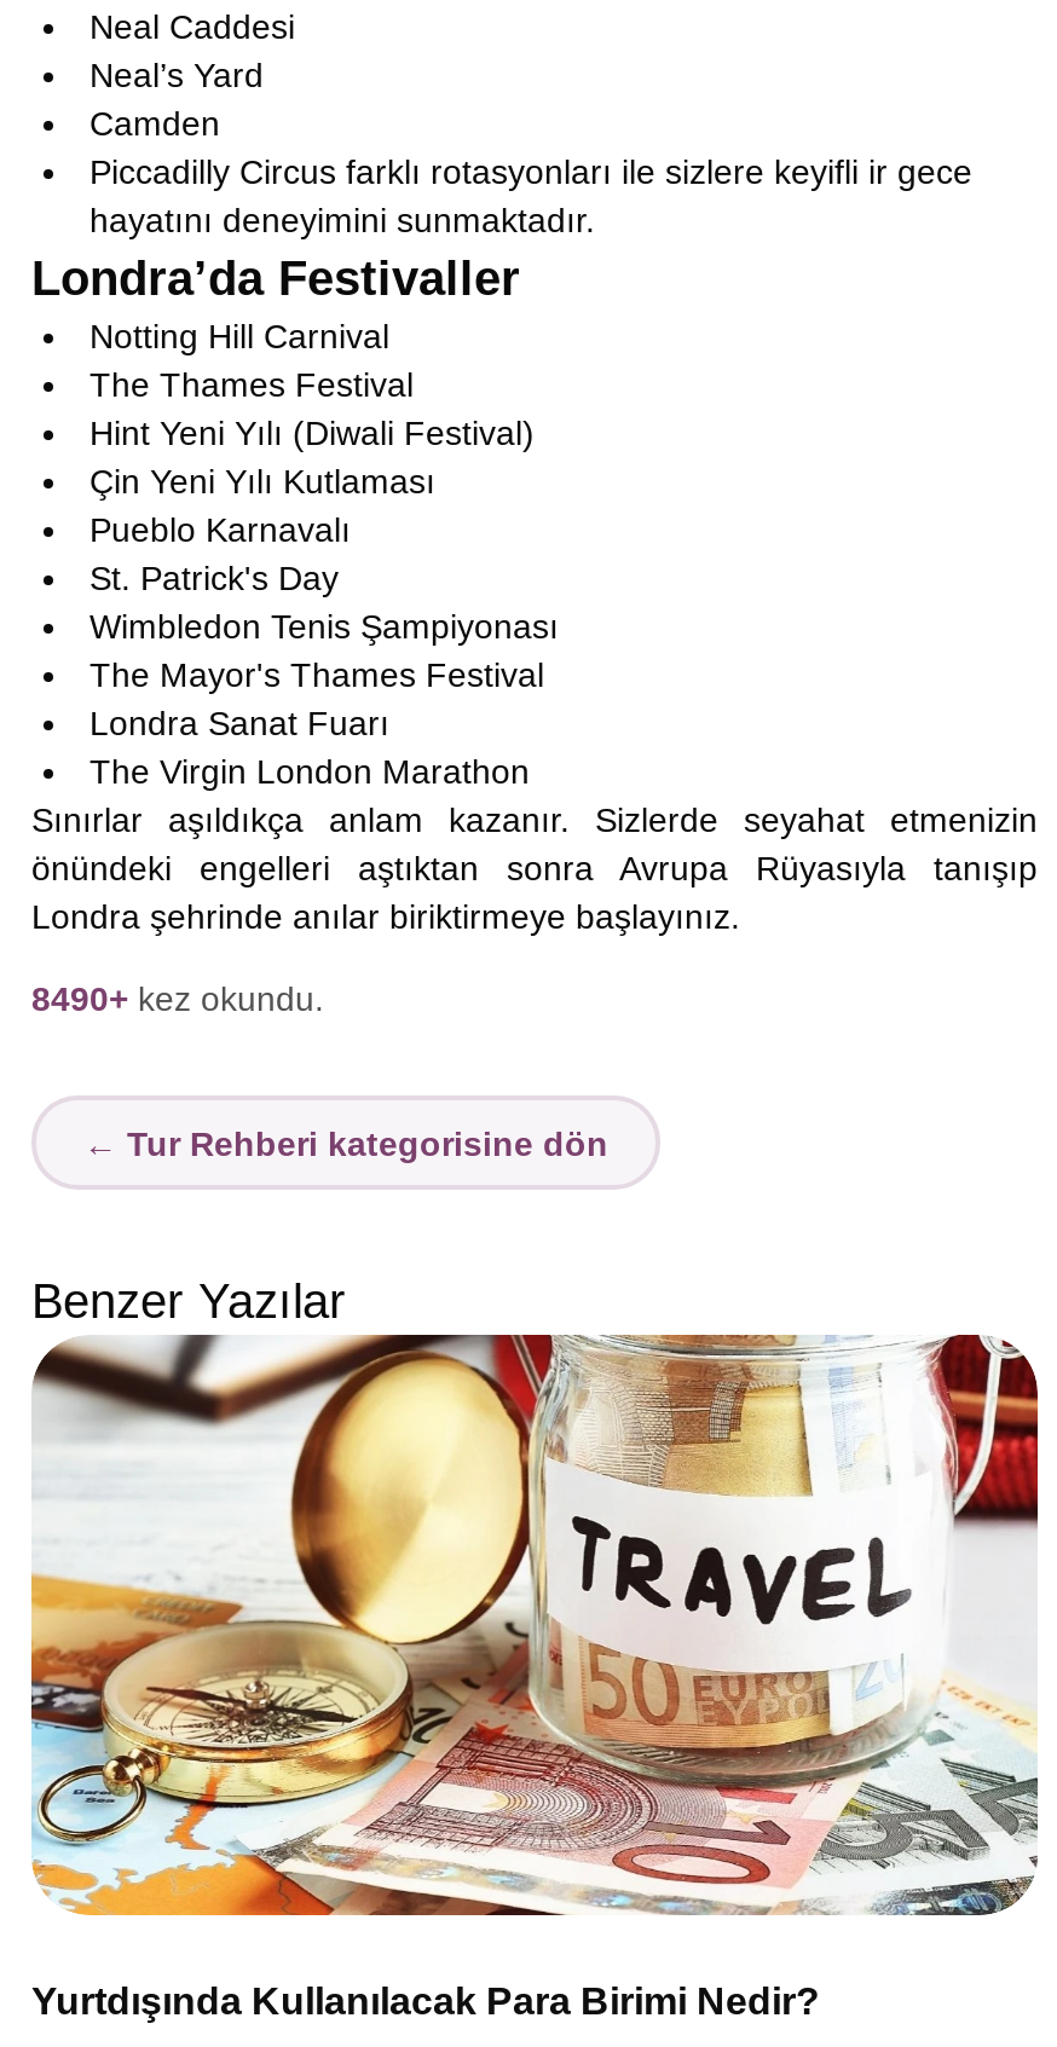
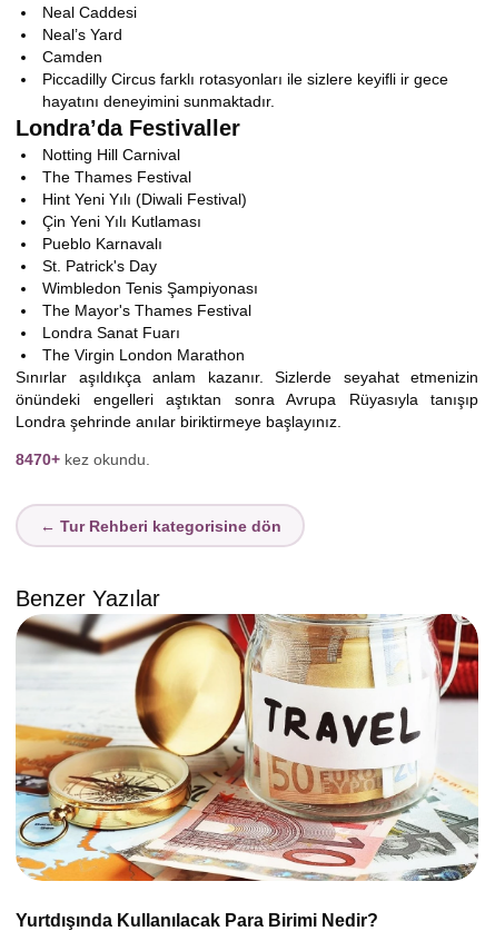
[31,979,324,1018] 8490+ kez okundu. -> [16,450,150,468] 8470+ kez okundu.

